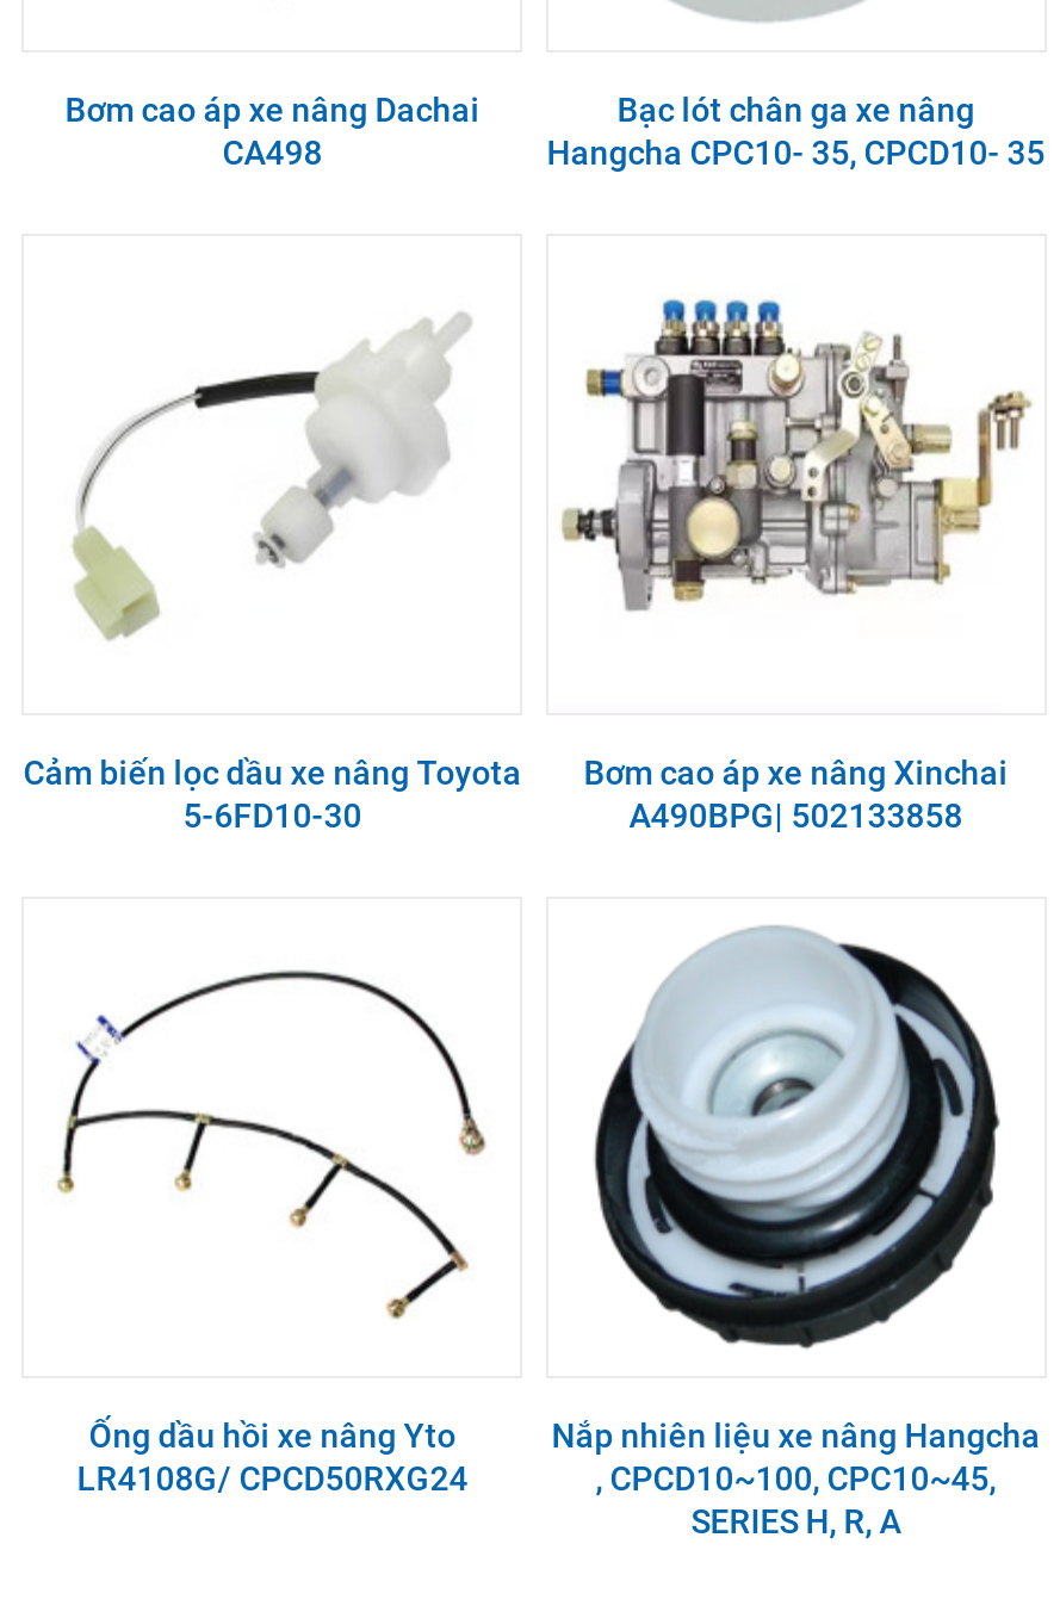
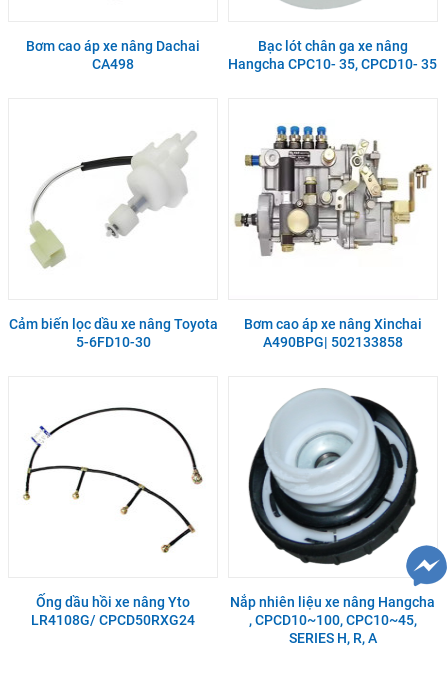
none -> [405,544,444,587] [image]

